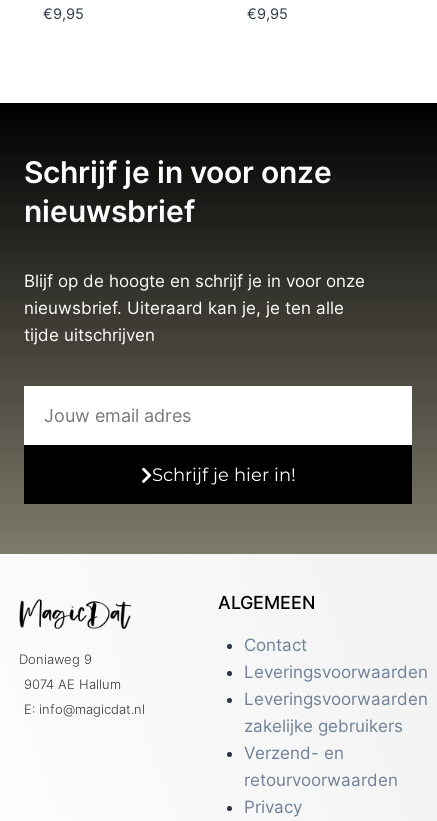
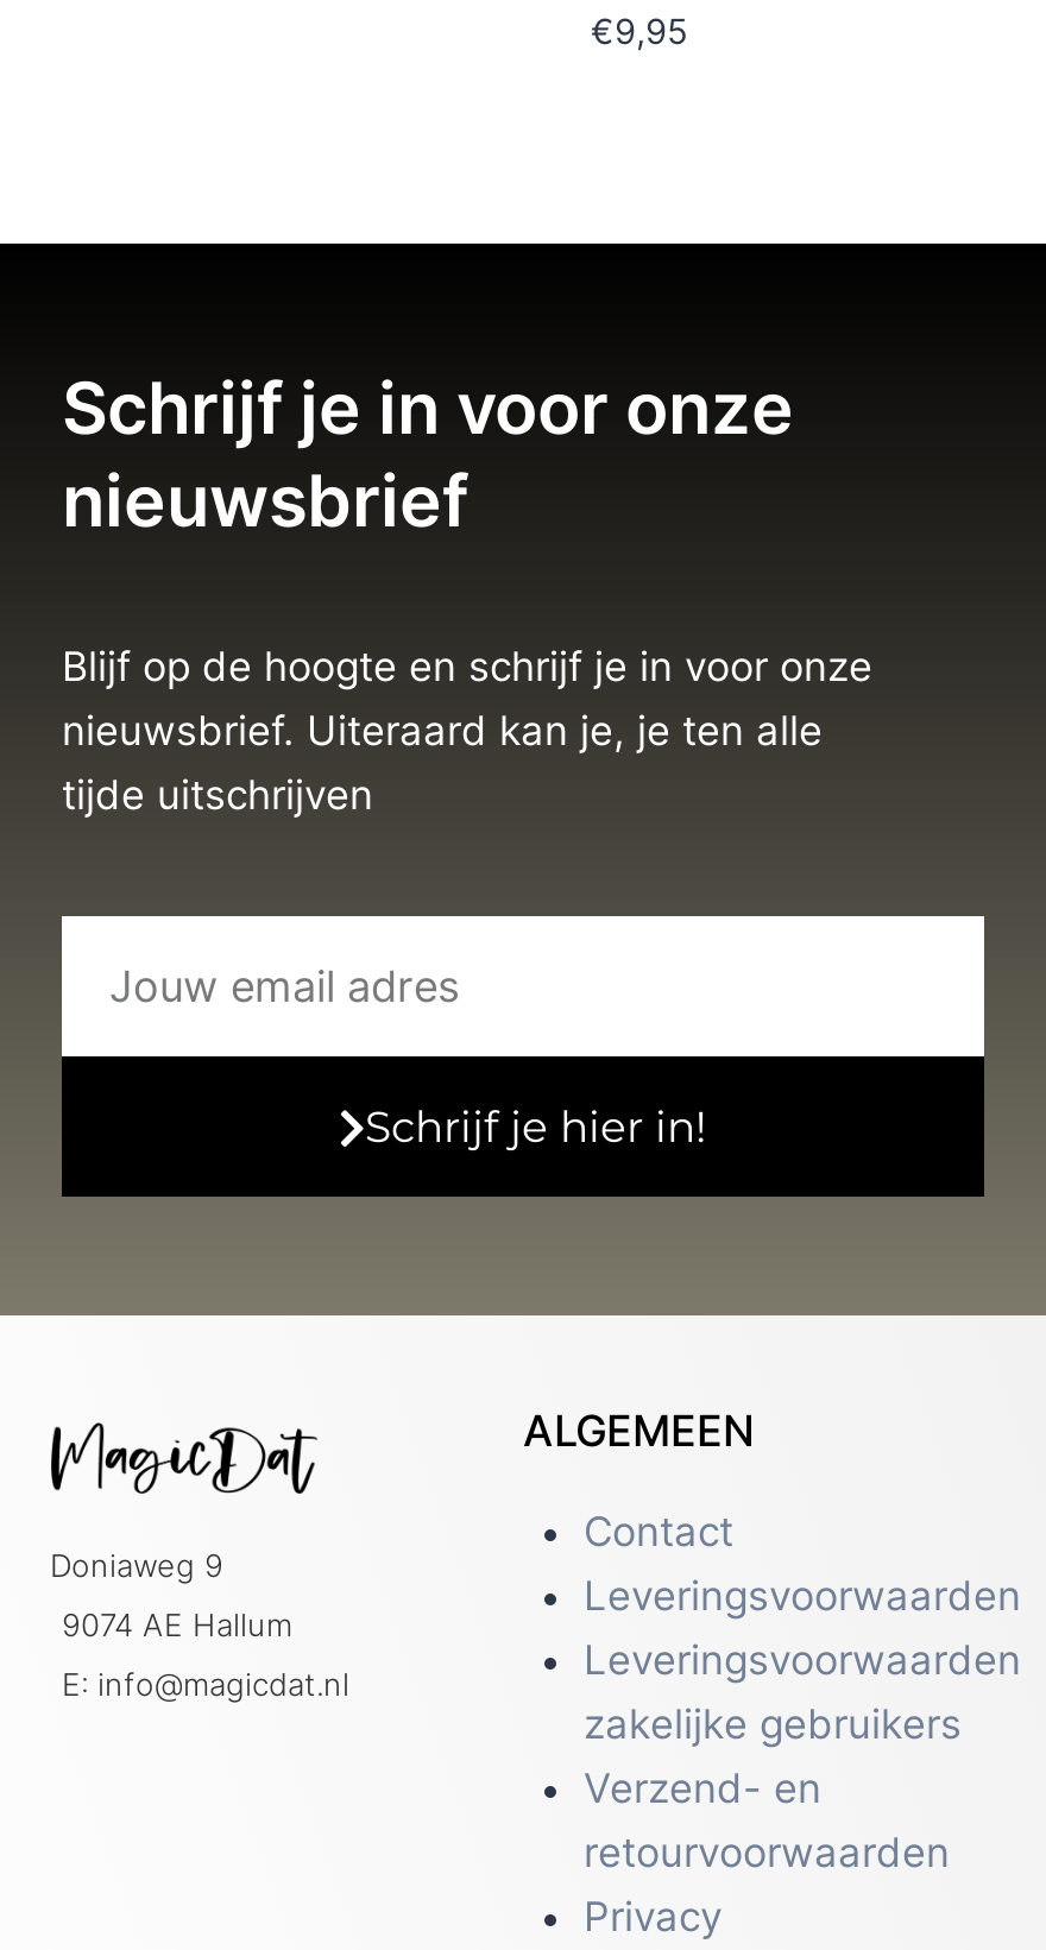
[42,5,83,23] €9,95 -> none

